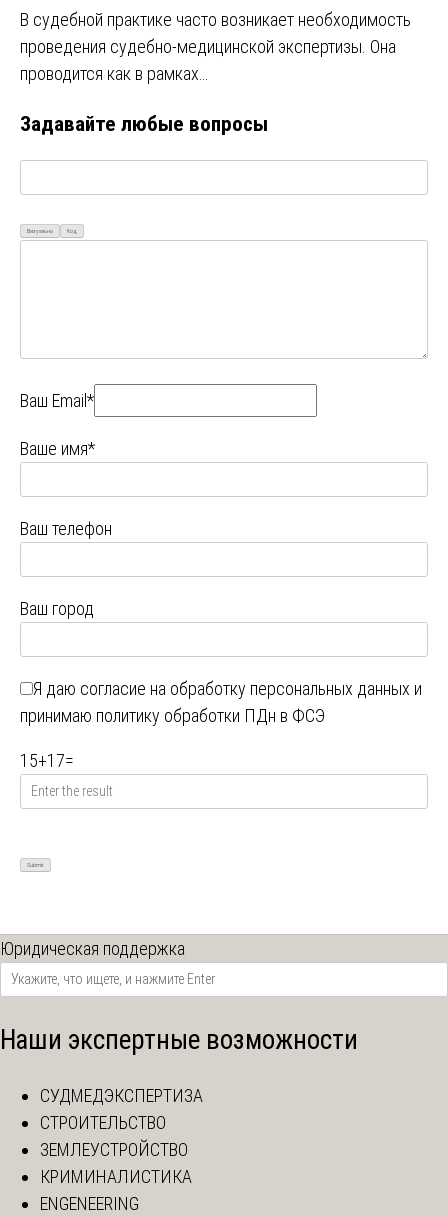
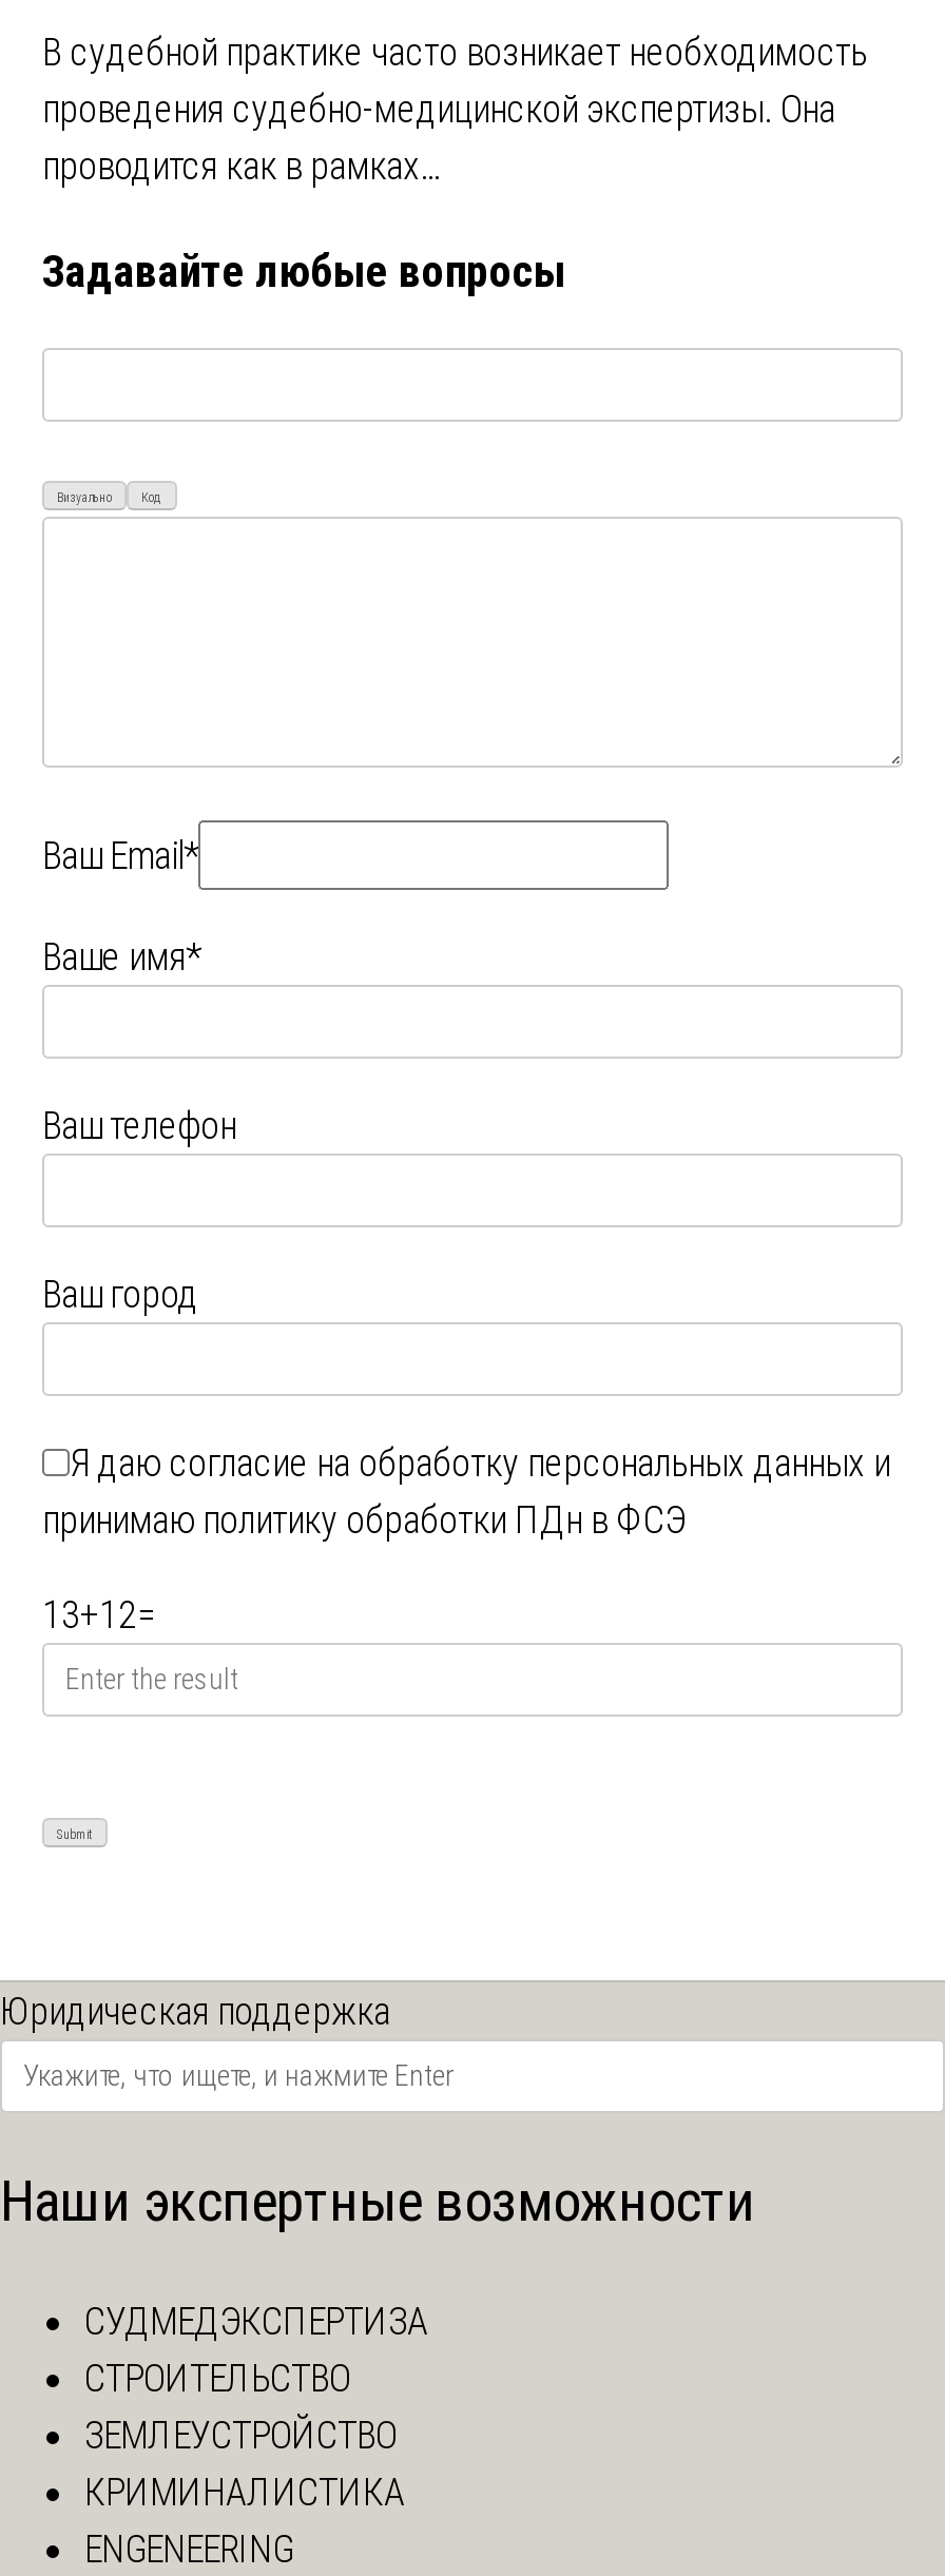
[20,750,74,771] 15+17= -> [42,1592,156,1636] 13+12=

